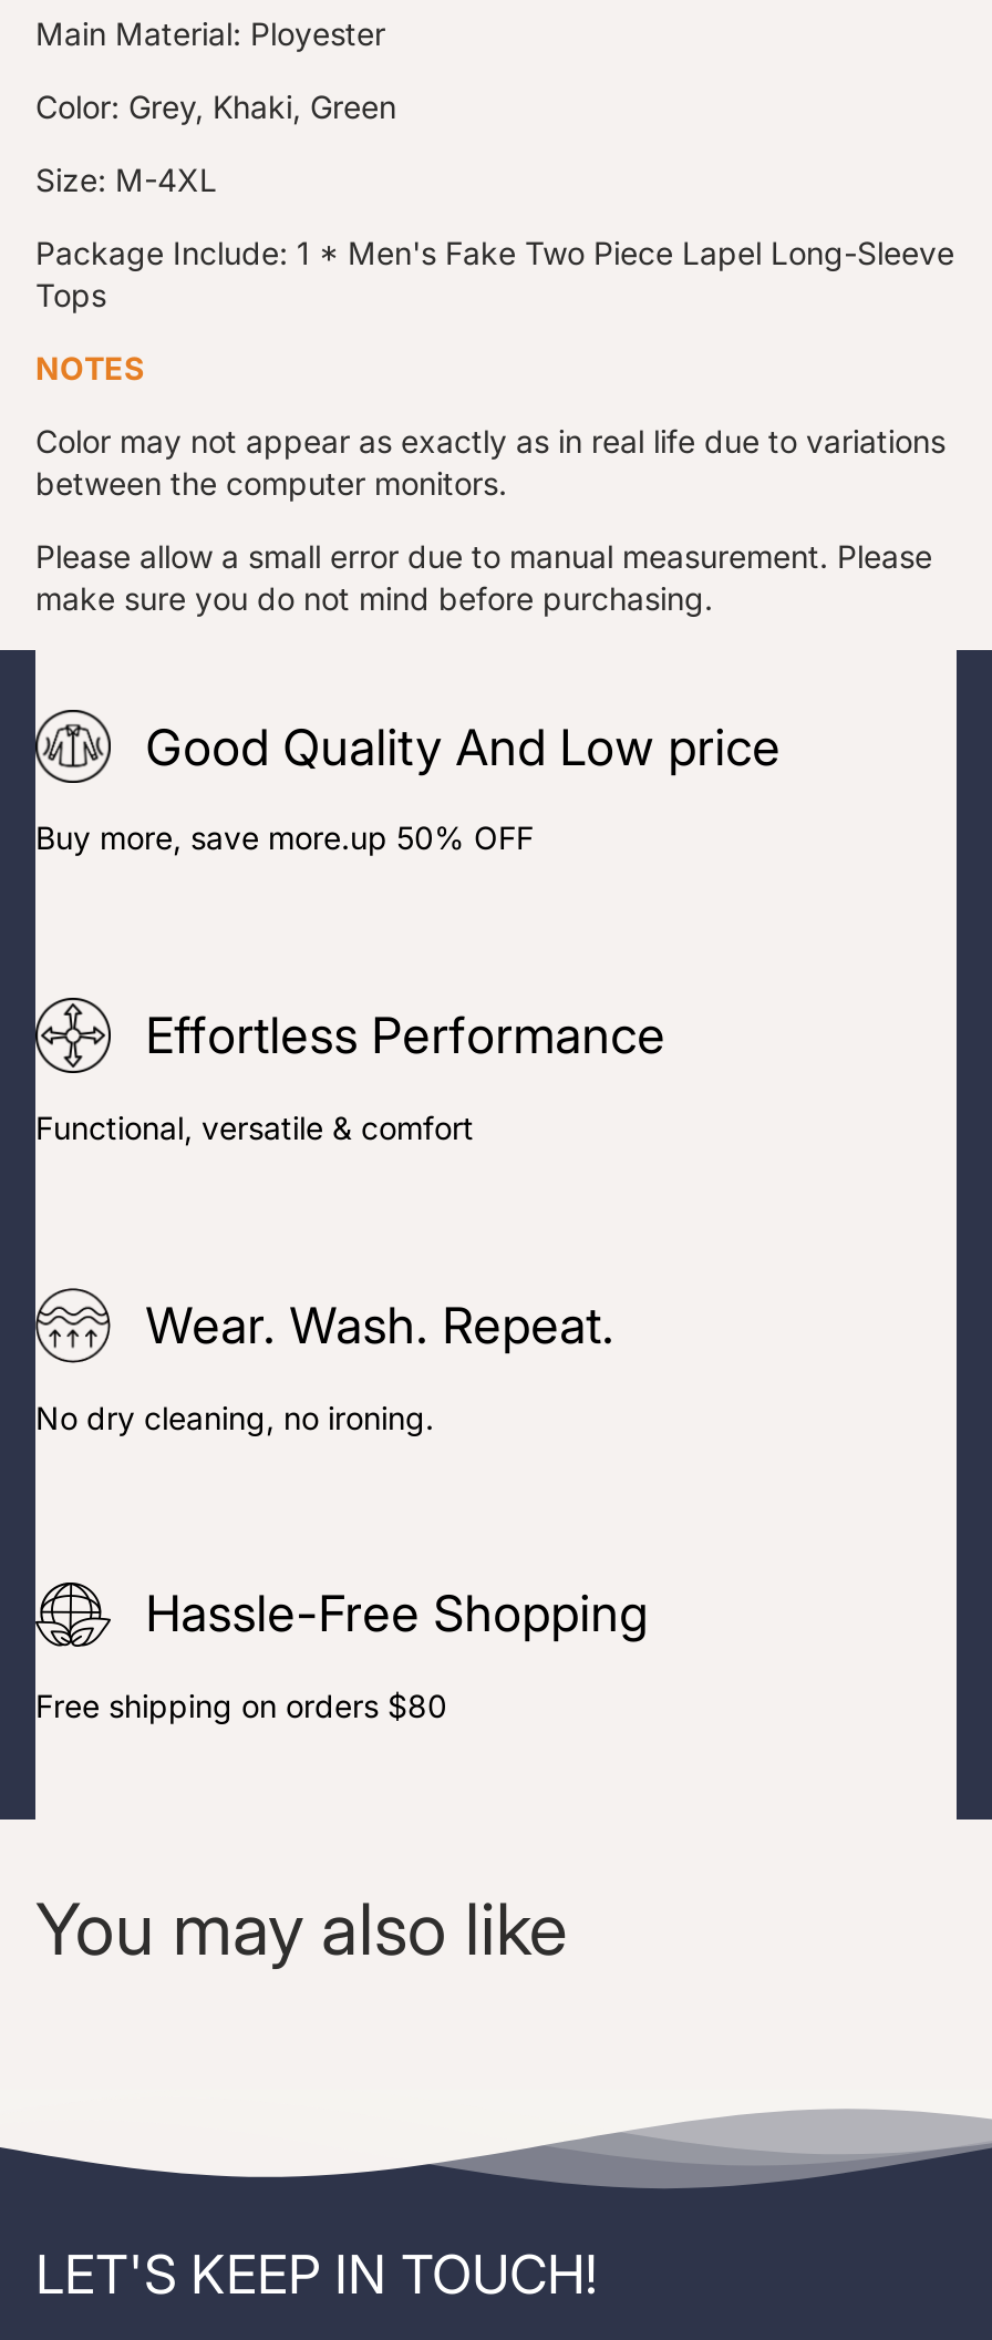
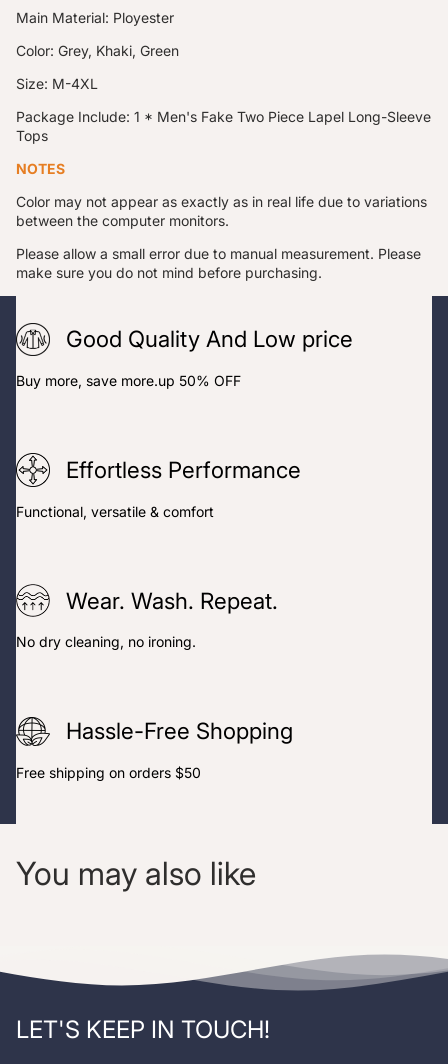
[35,1687,447,1724] Free shipping on orders $80 -> [16,764,201,781] Free shipping on orders $50

